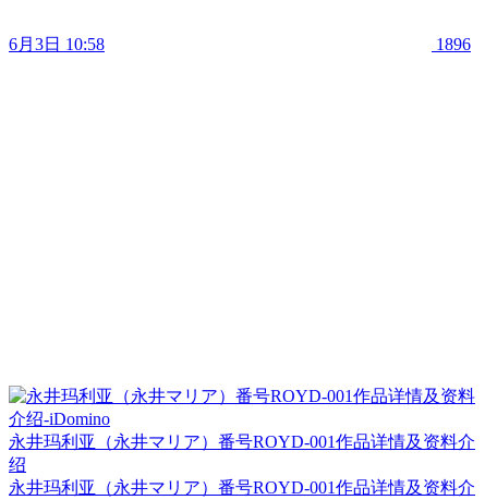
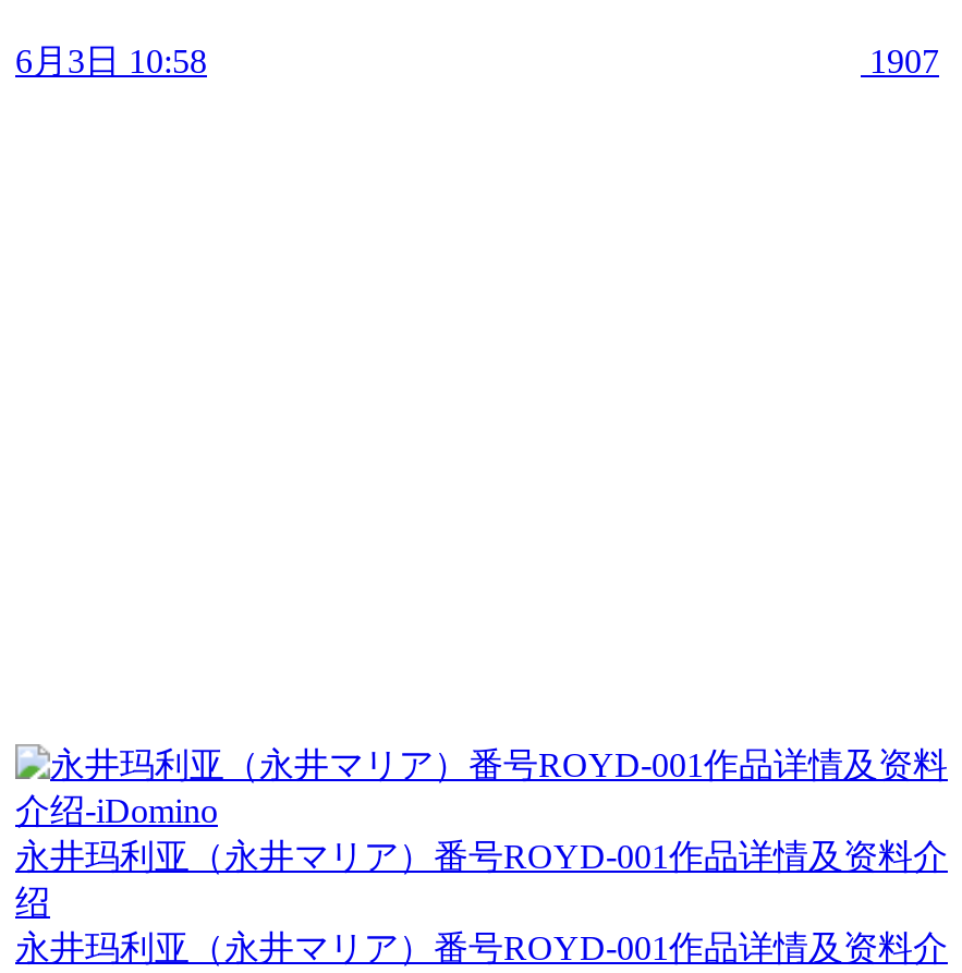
[432,34,471,53] 1896 -> [861,41,939,78] 1907

